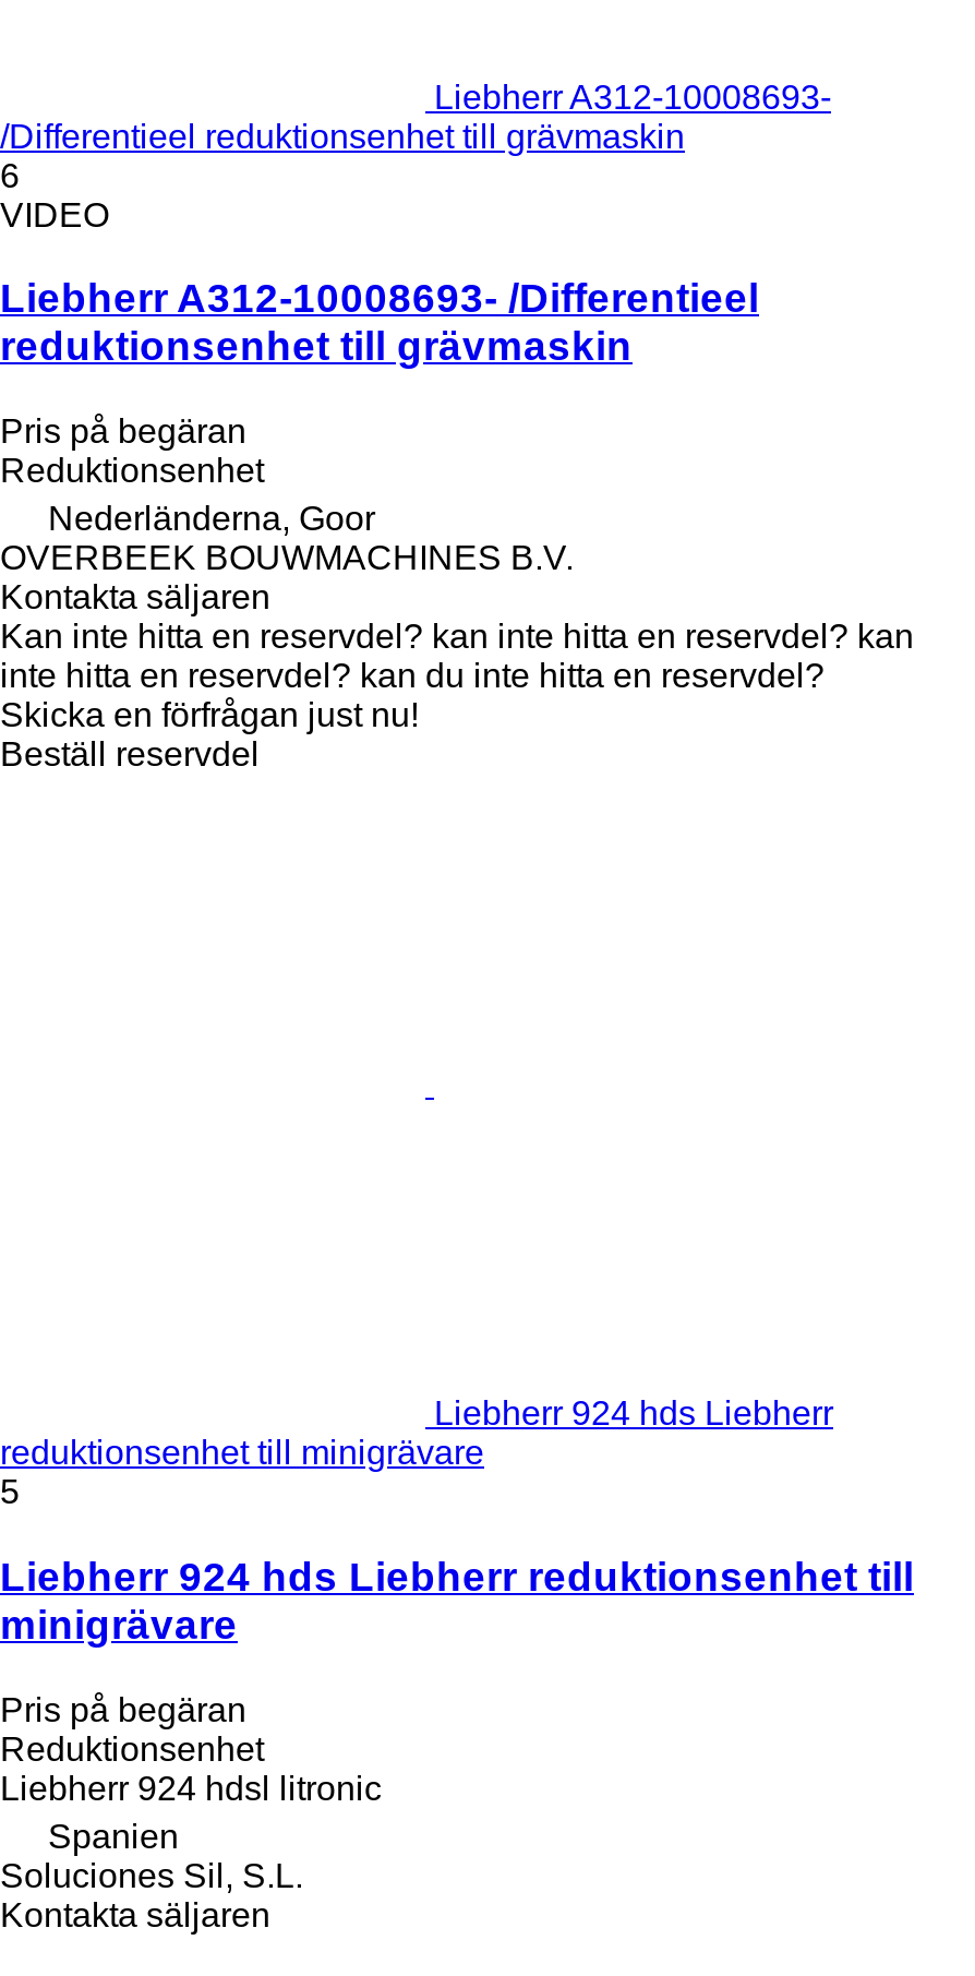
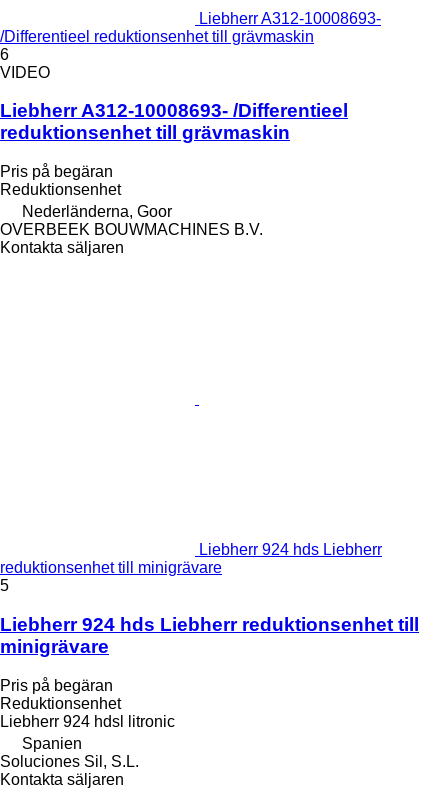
[0,618,914,773] Kan inte hitta en reservdel? kan inte hitta en reservdel? kan | inte hitta en reservdel? kan du inte hitta en reservdel? | Skicka en förfrågan just nu! | Beställ reservdel -> none

